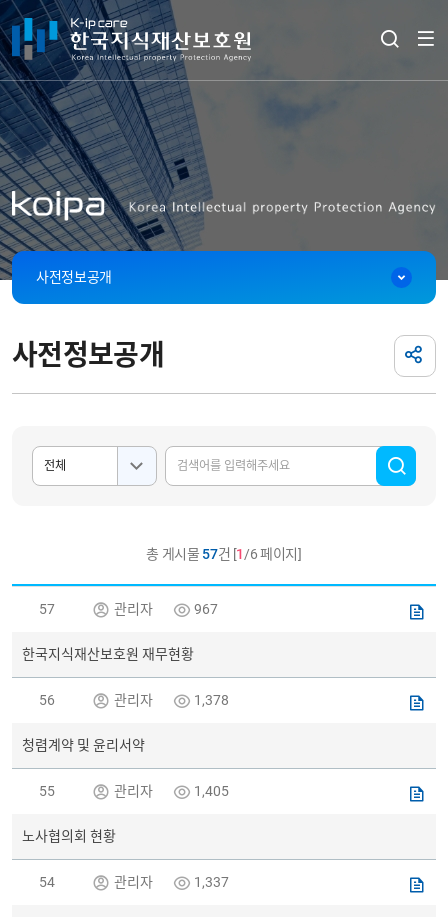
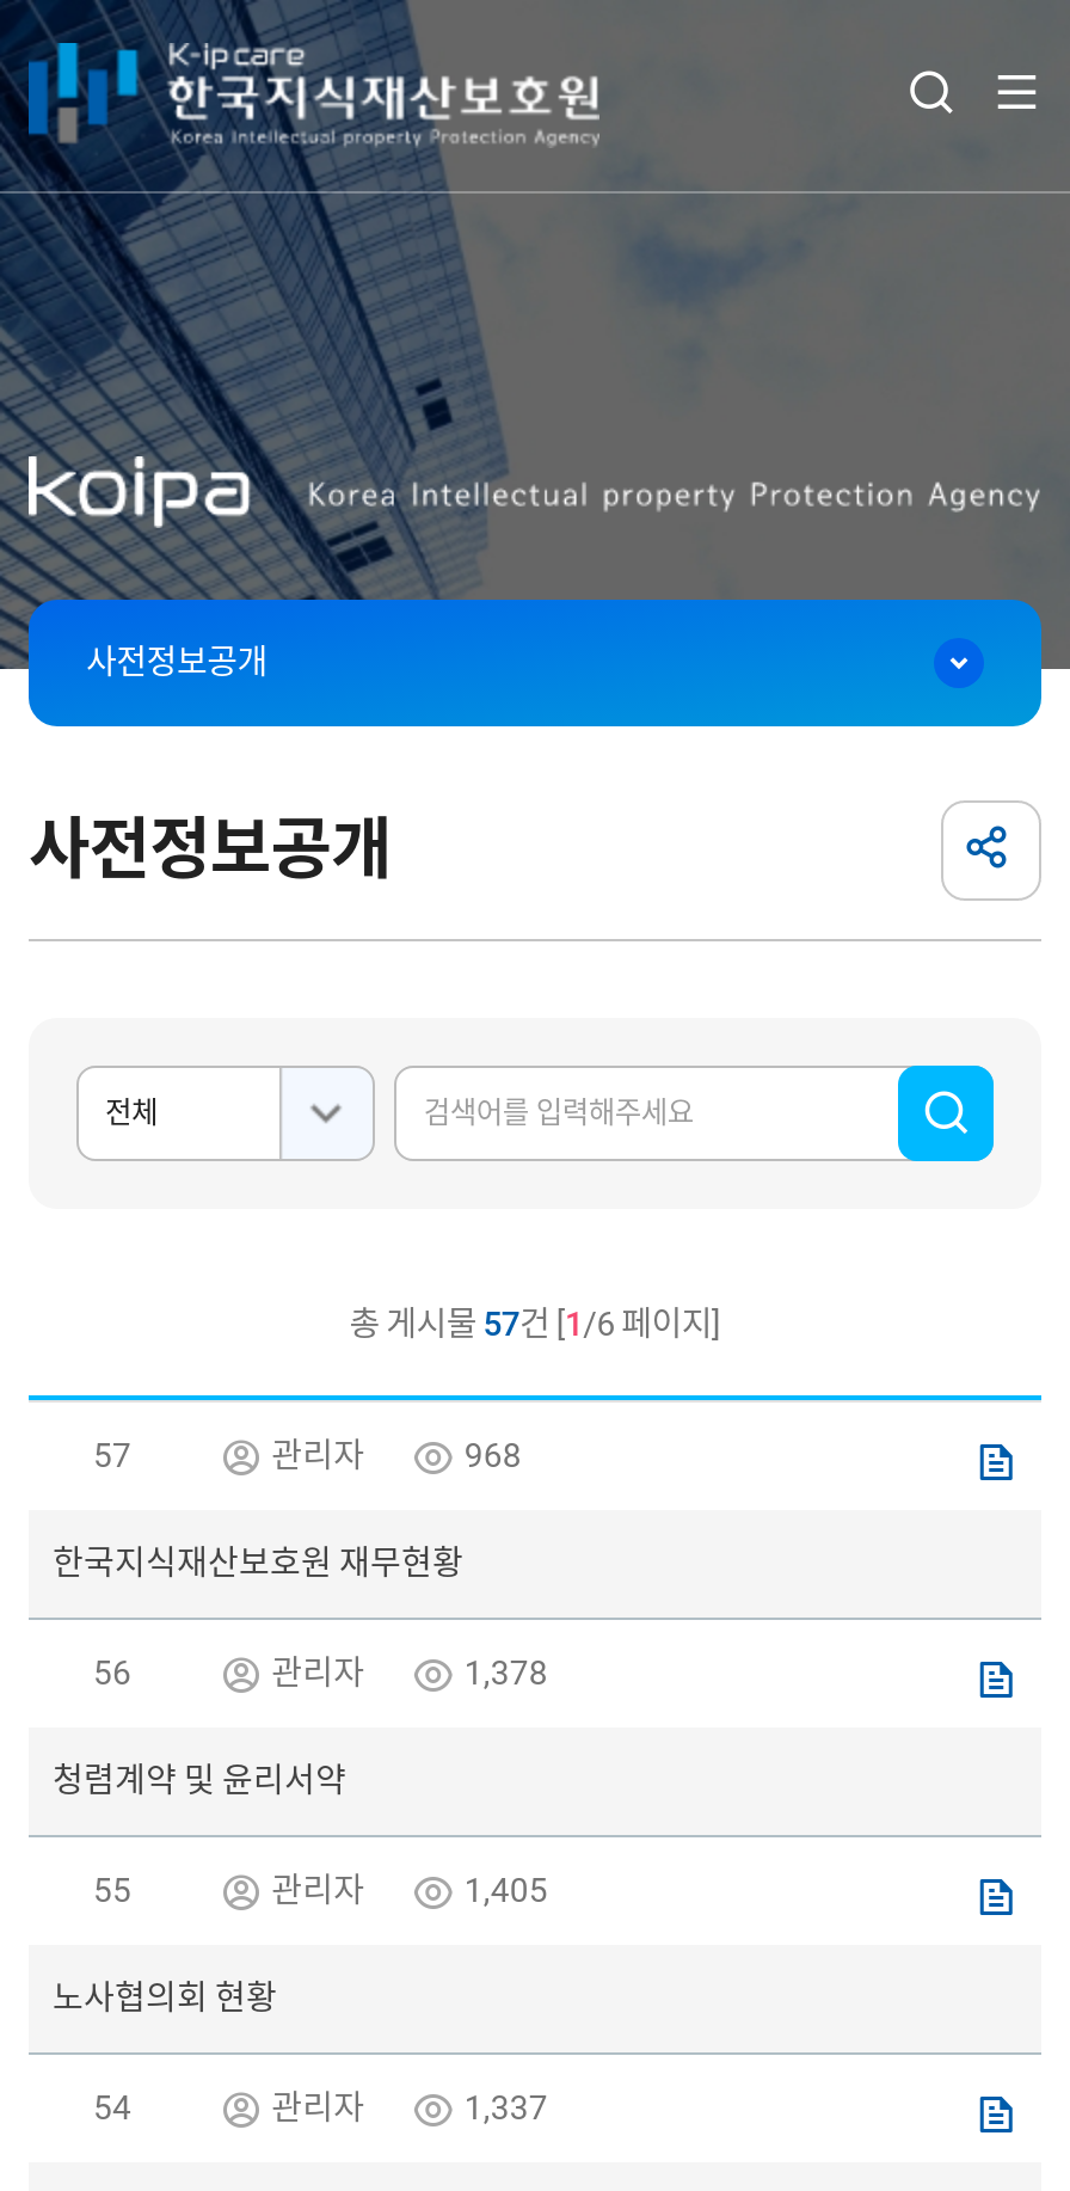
[194,601,218,617] 967 -> [464,1436,521,1474] 968

